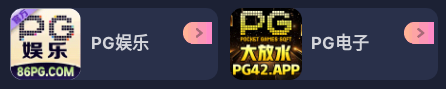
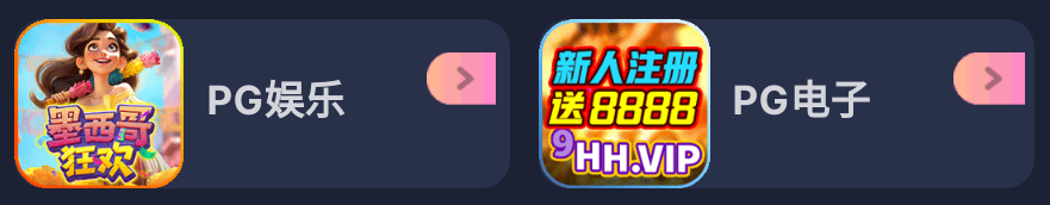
[9,7,82,80] [image] -> [12,15,186,192] [image]
[229,8,303,80] [image] -> [536,15,713,192] [image]

